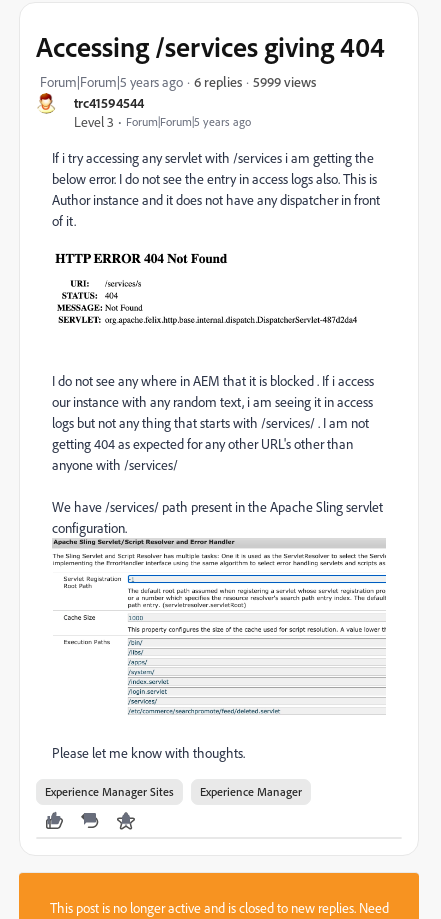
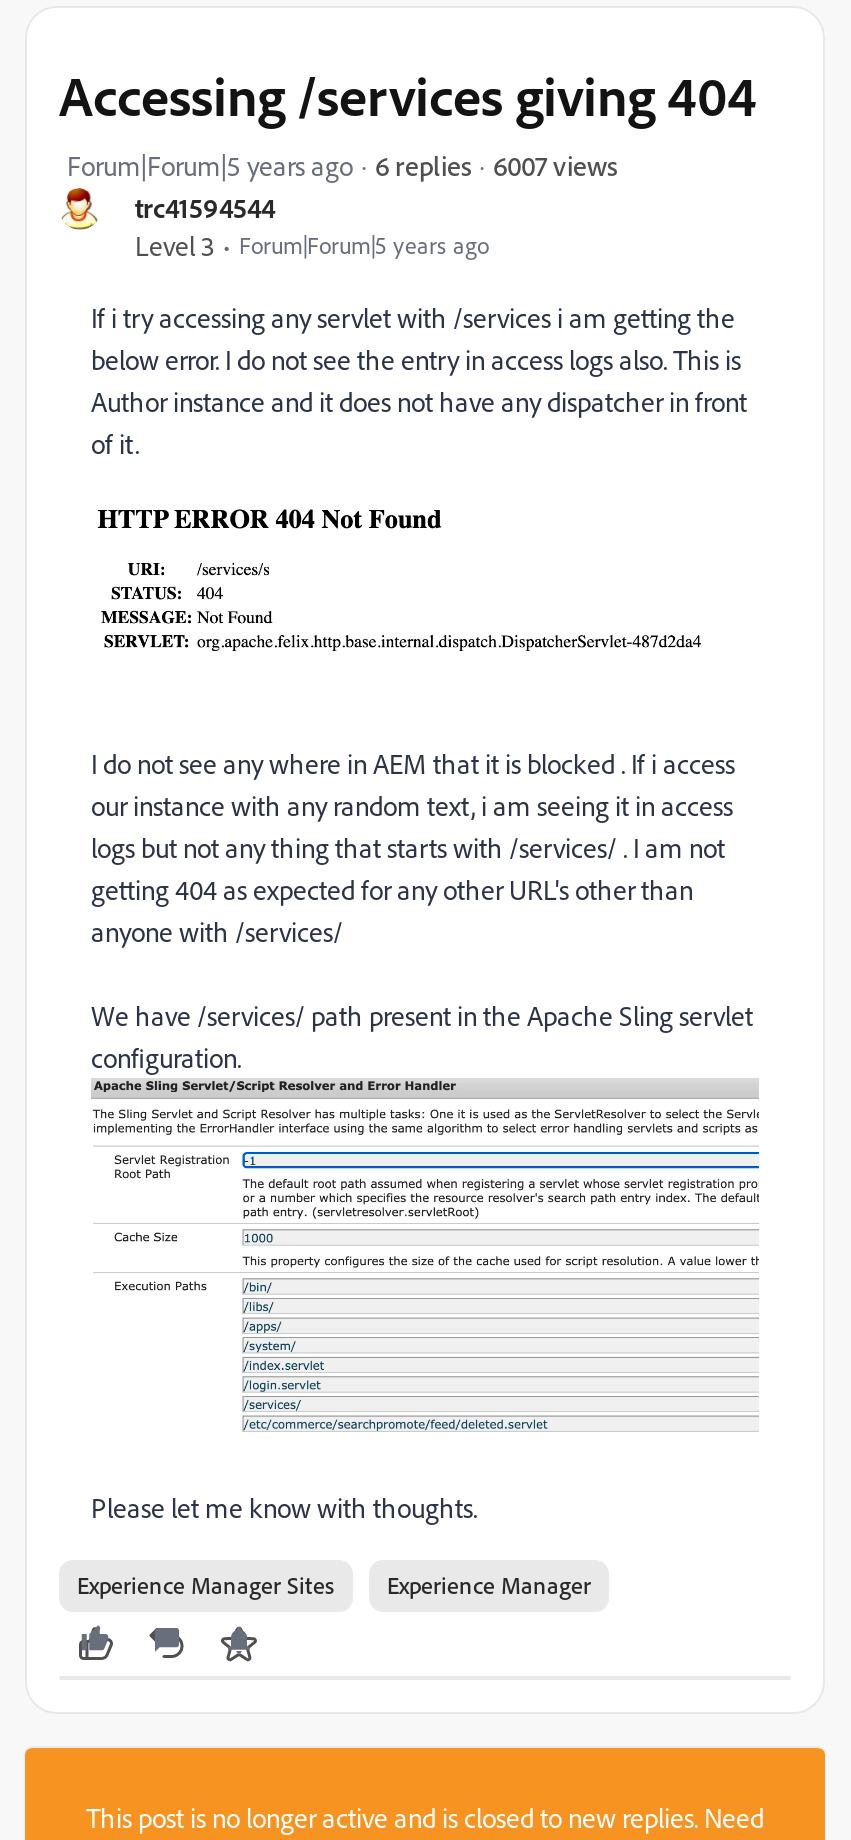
[253,72,316,89] 5999 views -> [493,147,617,181] 6007 views

